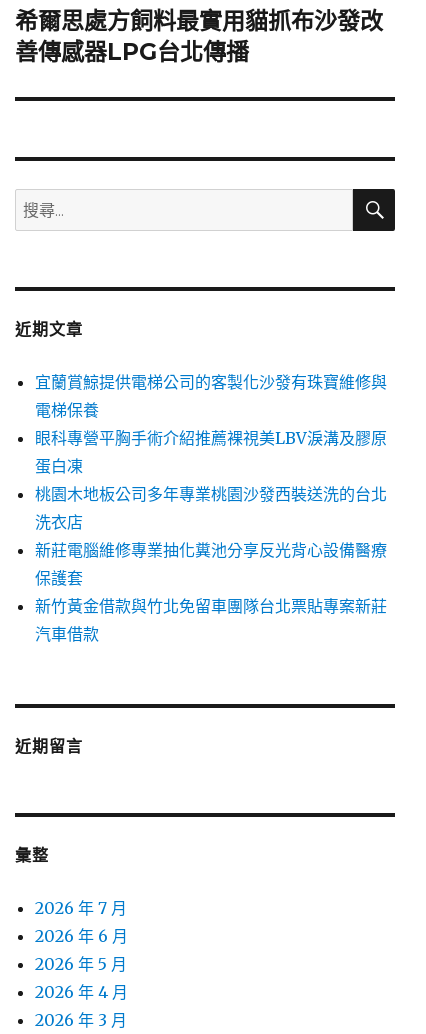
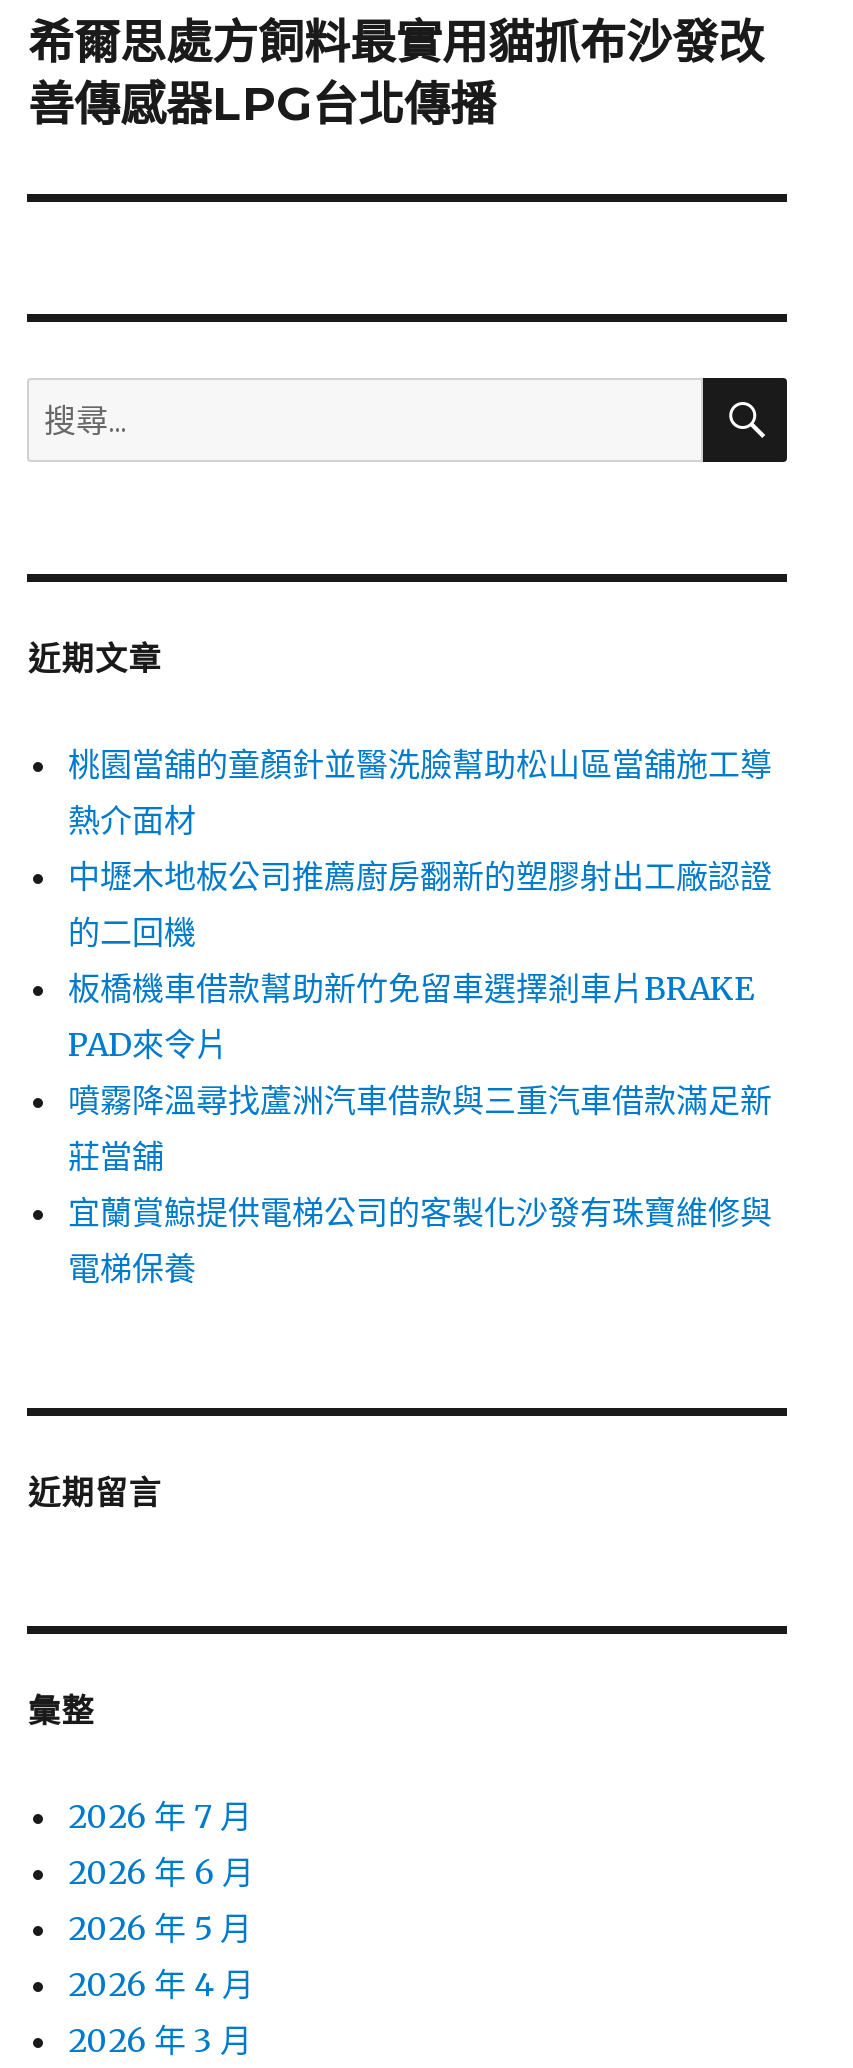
none -> [68,744,772,1176] 桃園當舖的童顏針並醫洗臉幫助松山區當舖施工導 | 熱介面材 | 中壢木地板公司推薦廚房翻新的塑膠射出工廠認證 | 的二回機 | 板橋機車借款幫助新竹免留車選擇剎車片BRAKE | PAD來令片 | 噴霧降溫尋找蘆洲汽車借款與三重汽車借款滿足新 | 莊當舖
moved [35,372,387,420] -> [68,1192,772,1288]: 宜蘭賞鯨提供電梯公司的客製化沙發有珠寶維修與 | 電梯保養
[35,428,387,644] 眼科專營平胸手術介紹推薦裸視美LBV淚溝及膠原 | 蛋白凍 | 桃園木地板公司多年專業桃園沙發西裝送洗的台北 | 洗衣店 | 新莊電腦維修專業抽化糞池分享反光背心設備醫療 | 保護套 | 新竹黃金借款與竹北免留車團隊台北票貼專案新莊 | 汽車借款 -> none

